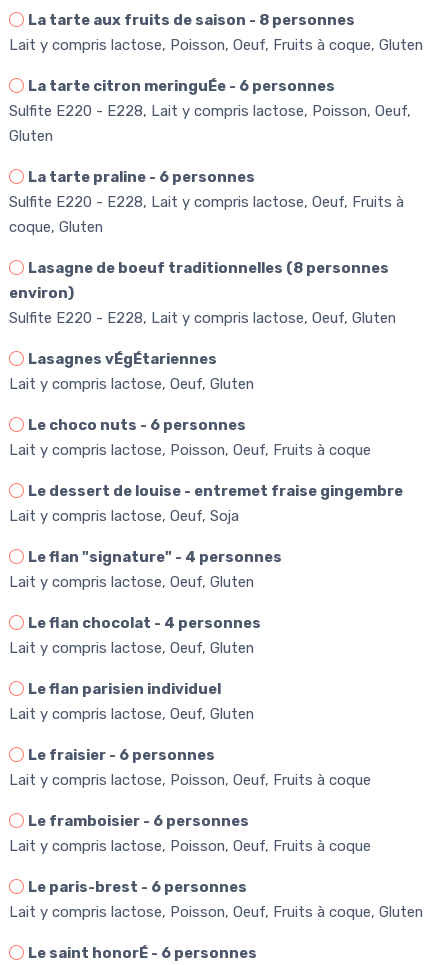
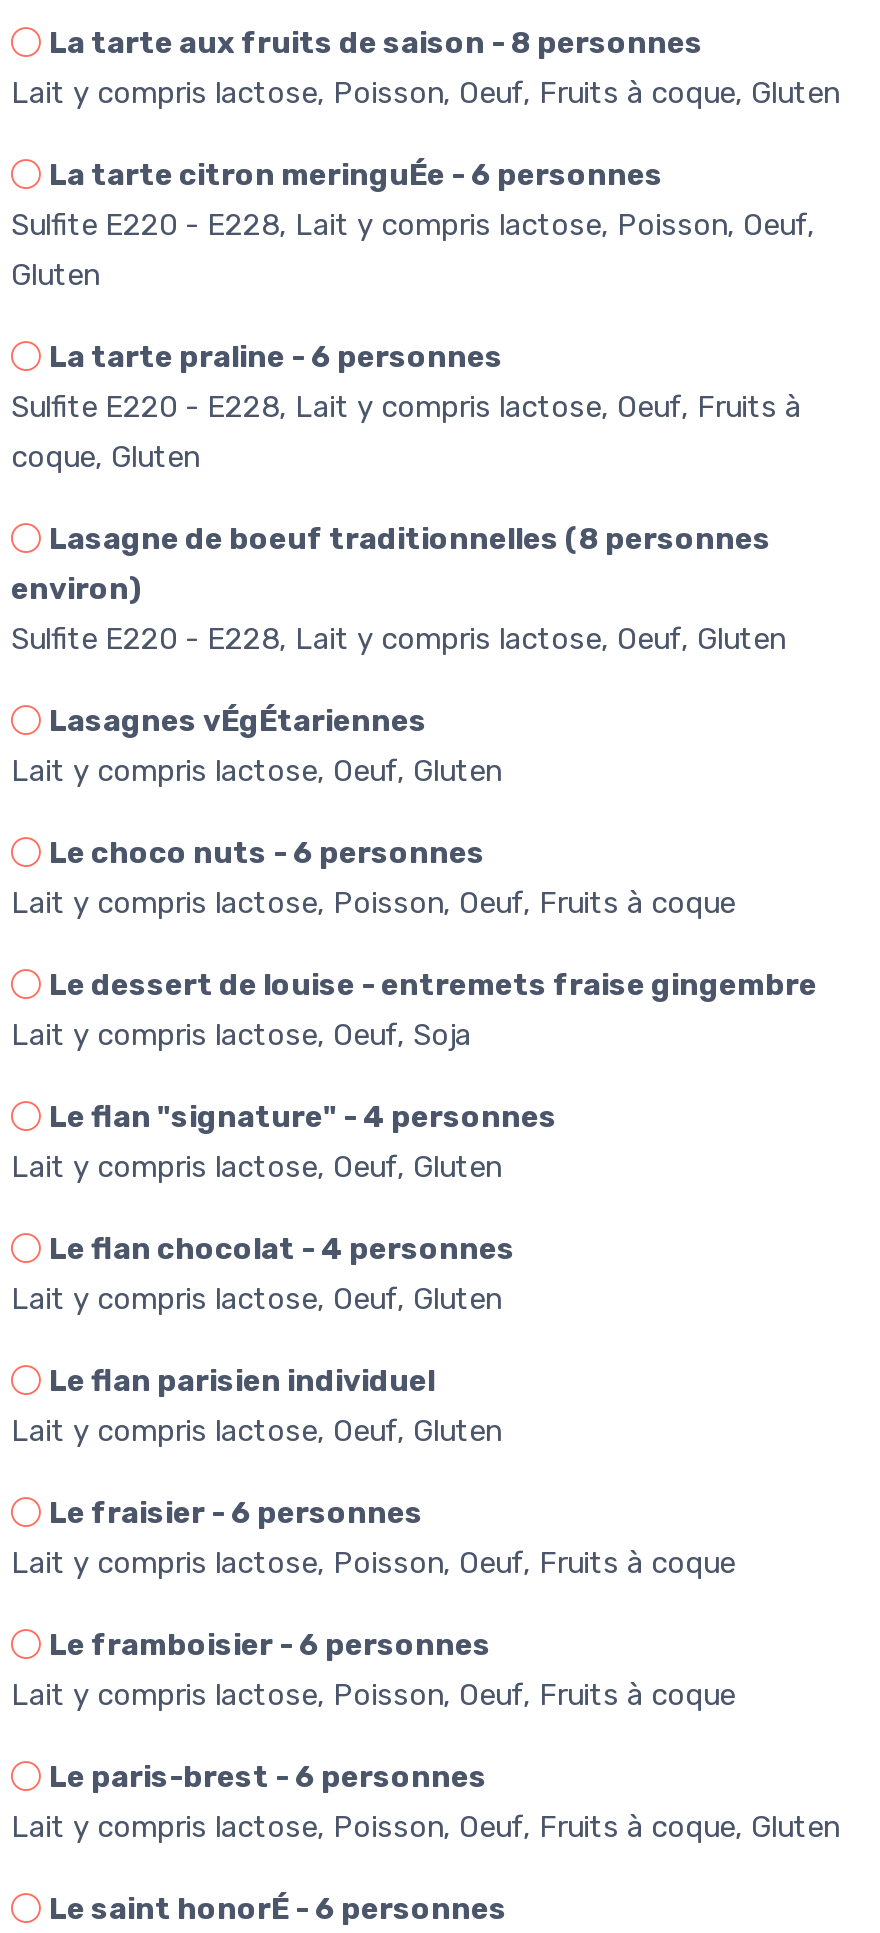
[28,482,403,500] Le dessert de louise - entremet fraise gingembre -> [49,967,817,1003] Le dessert de louise - entremets fraise gingembre

